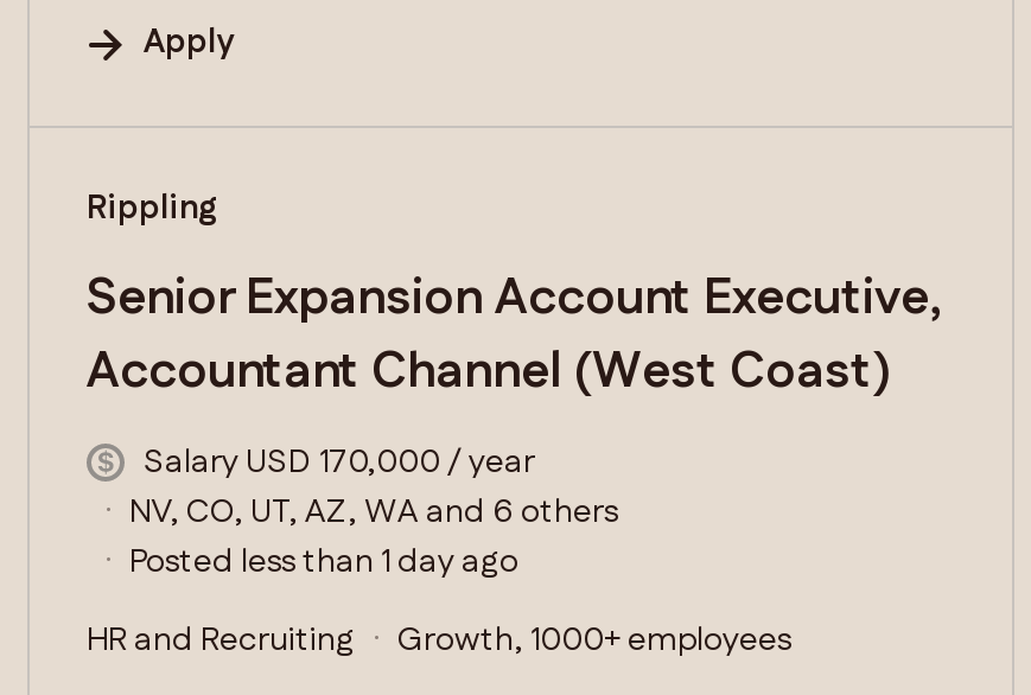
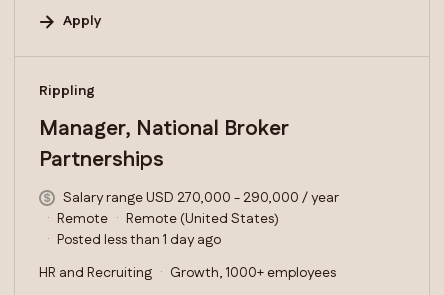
[87,263,943,536] Senior Expansion Account Executive, | Accountant Channel (West Coast) | Salary USD 170,000 / year | NV, CO, UT, AZ, WA and 6 others -> [39,114,339,229] Manager, National Broker | Partnerships | Salary range USD 270,000 - 290,000 / year | Remote | Remote (United States)

